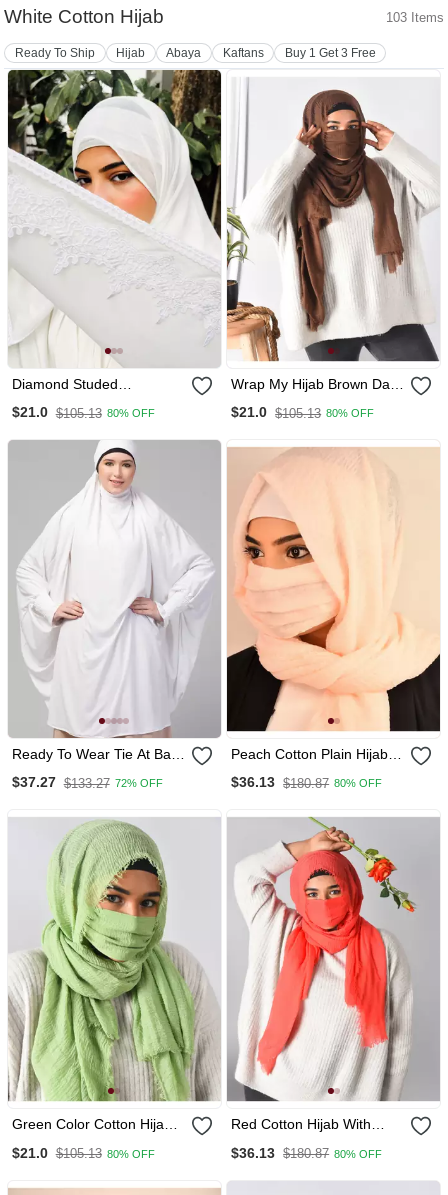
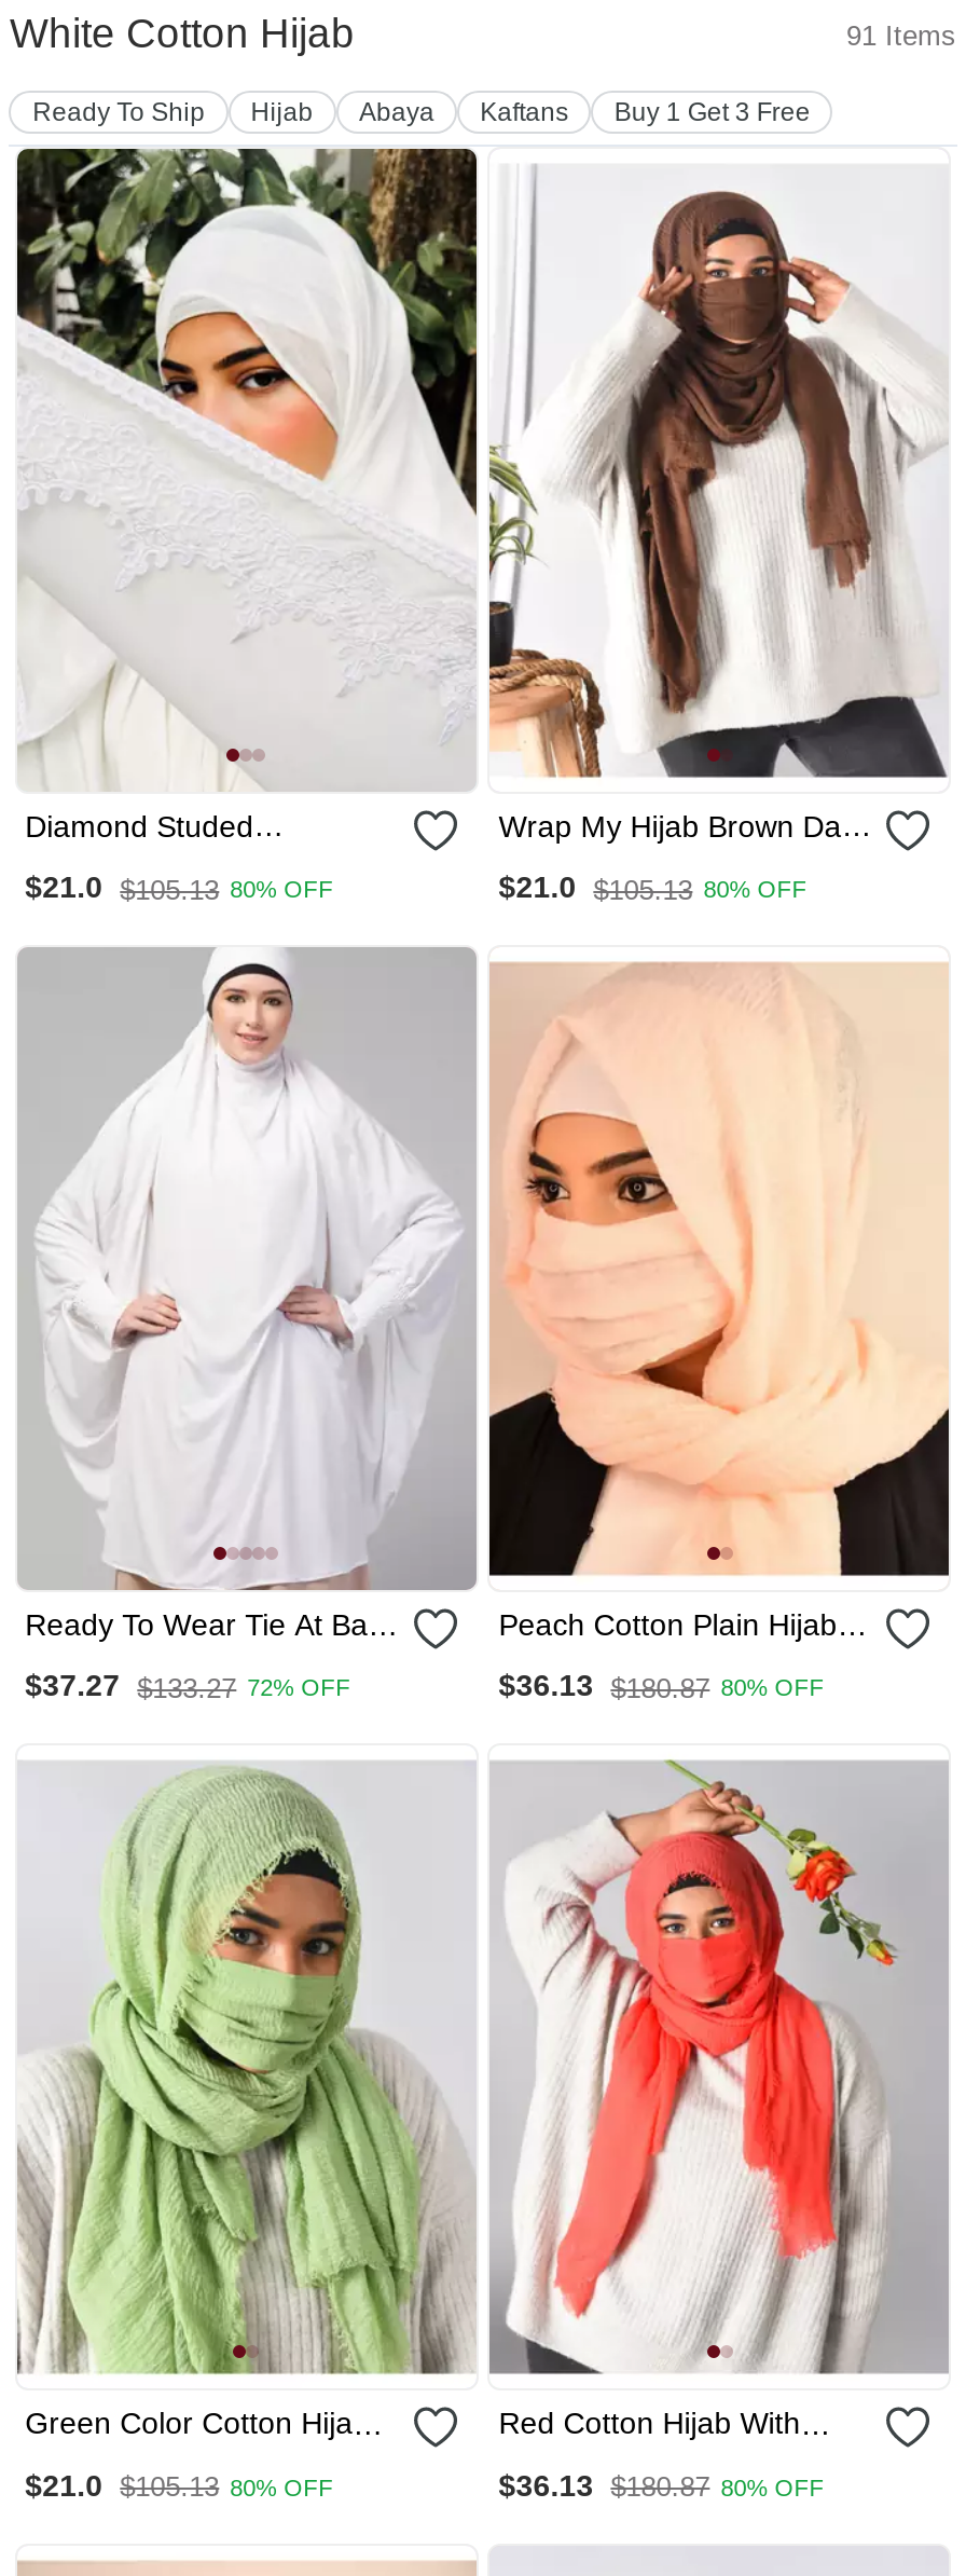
[385,10,443,25] 103 Items -> [846,19,956,52] 91 Items

